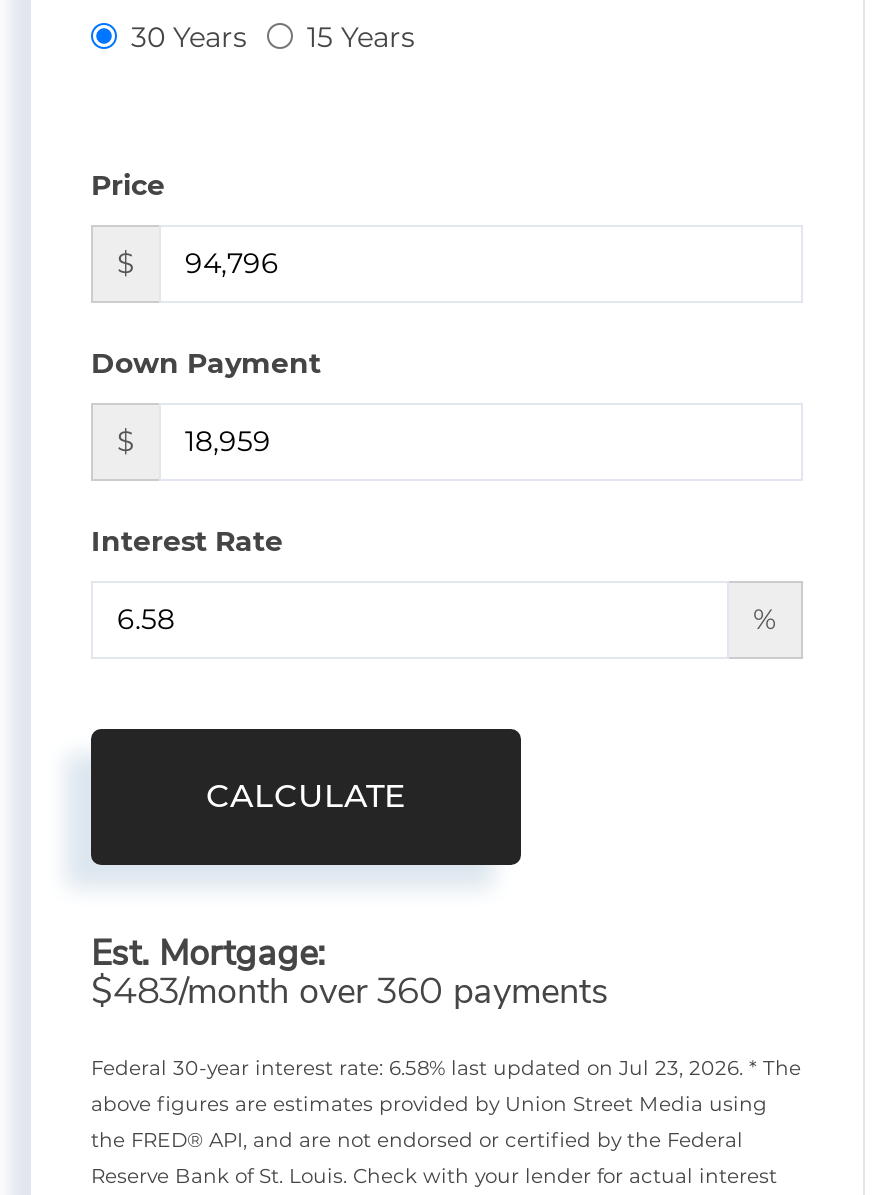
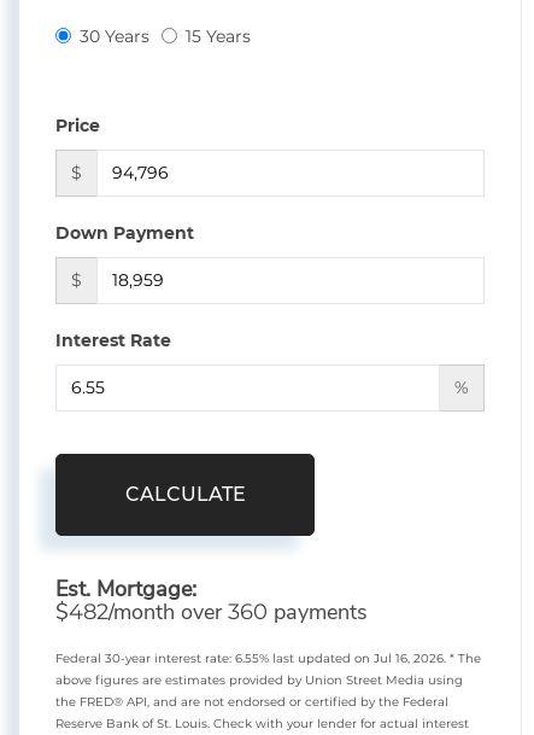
[91,966,609,1014] $483/month over 360 payments -> [55,597,368,626] $482/month over 360 payments
[91,1054,801,1080] Federal 30-year interest rate: 6.58% last updated on Jul 23, 2026. * The -> [55,650,481,666] Federal 30-year interest rate: 6.55% last updated on Jul 16, 2026. * The

